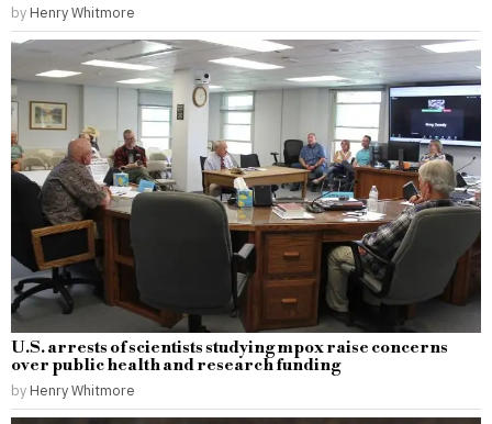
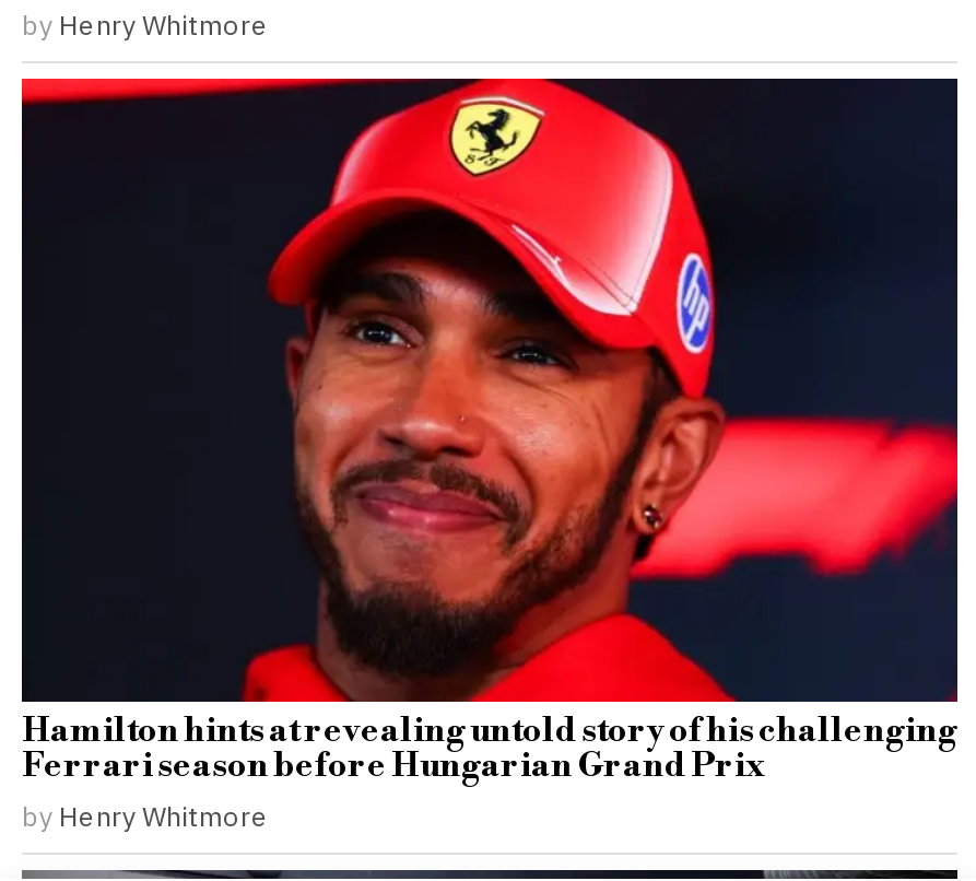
[10,38,482,376] [image] | U.S. arrests of scientists studying mpox raise concerns | over public health and research funding -> [20,77,960,787] [image] | Hamilton hints at revealing untold story of his challenging | Ferrari season before Hungarian Grand Prix

